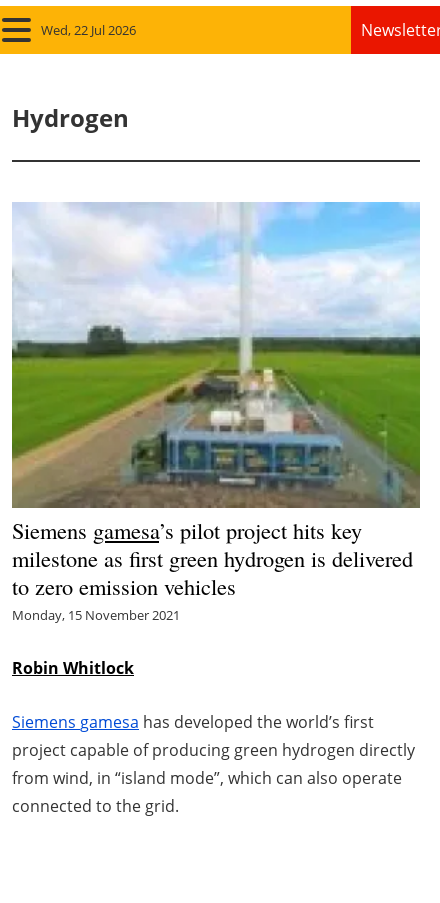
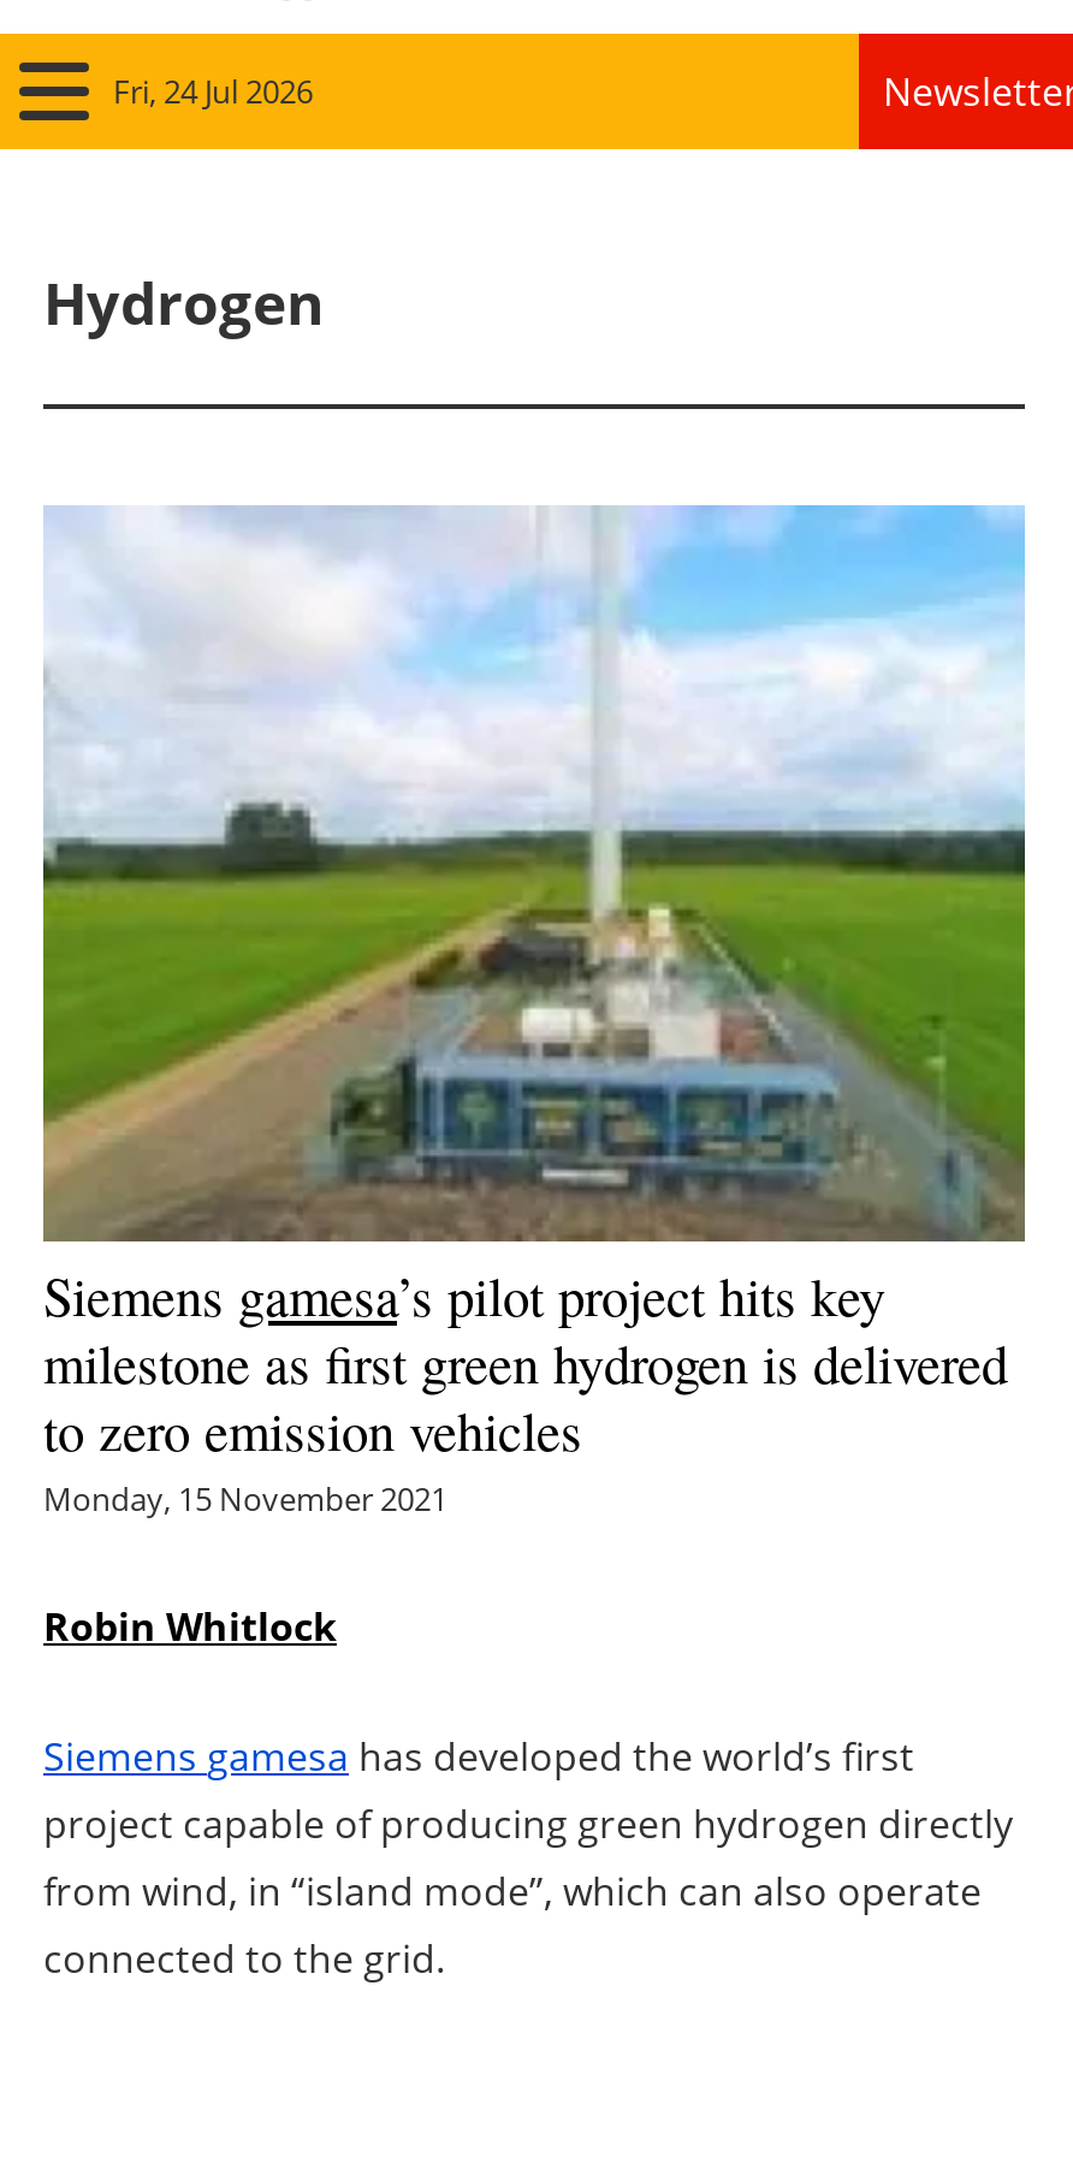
[41,21,136,39] Wed, 22 Jul 2026 -> [113,71,313,114] Fri, 24 Jul 2026

